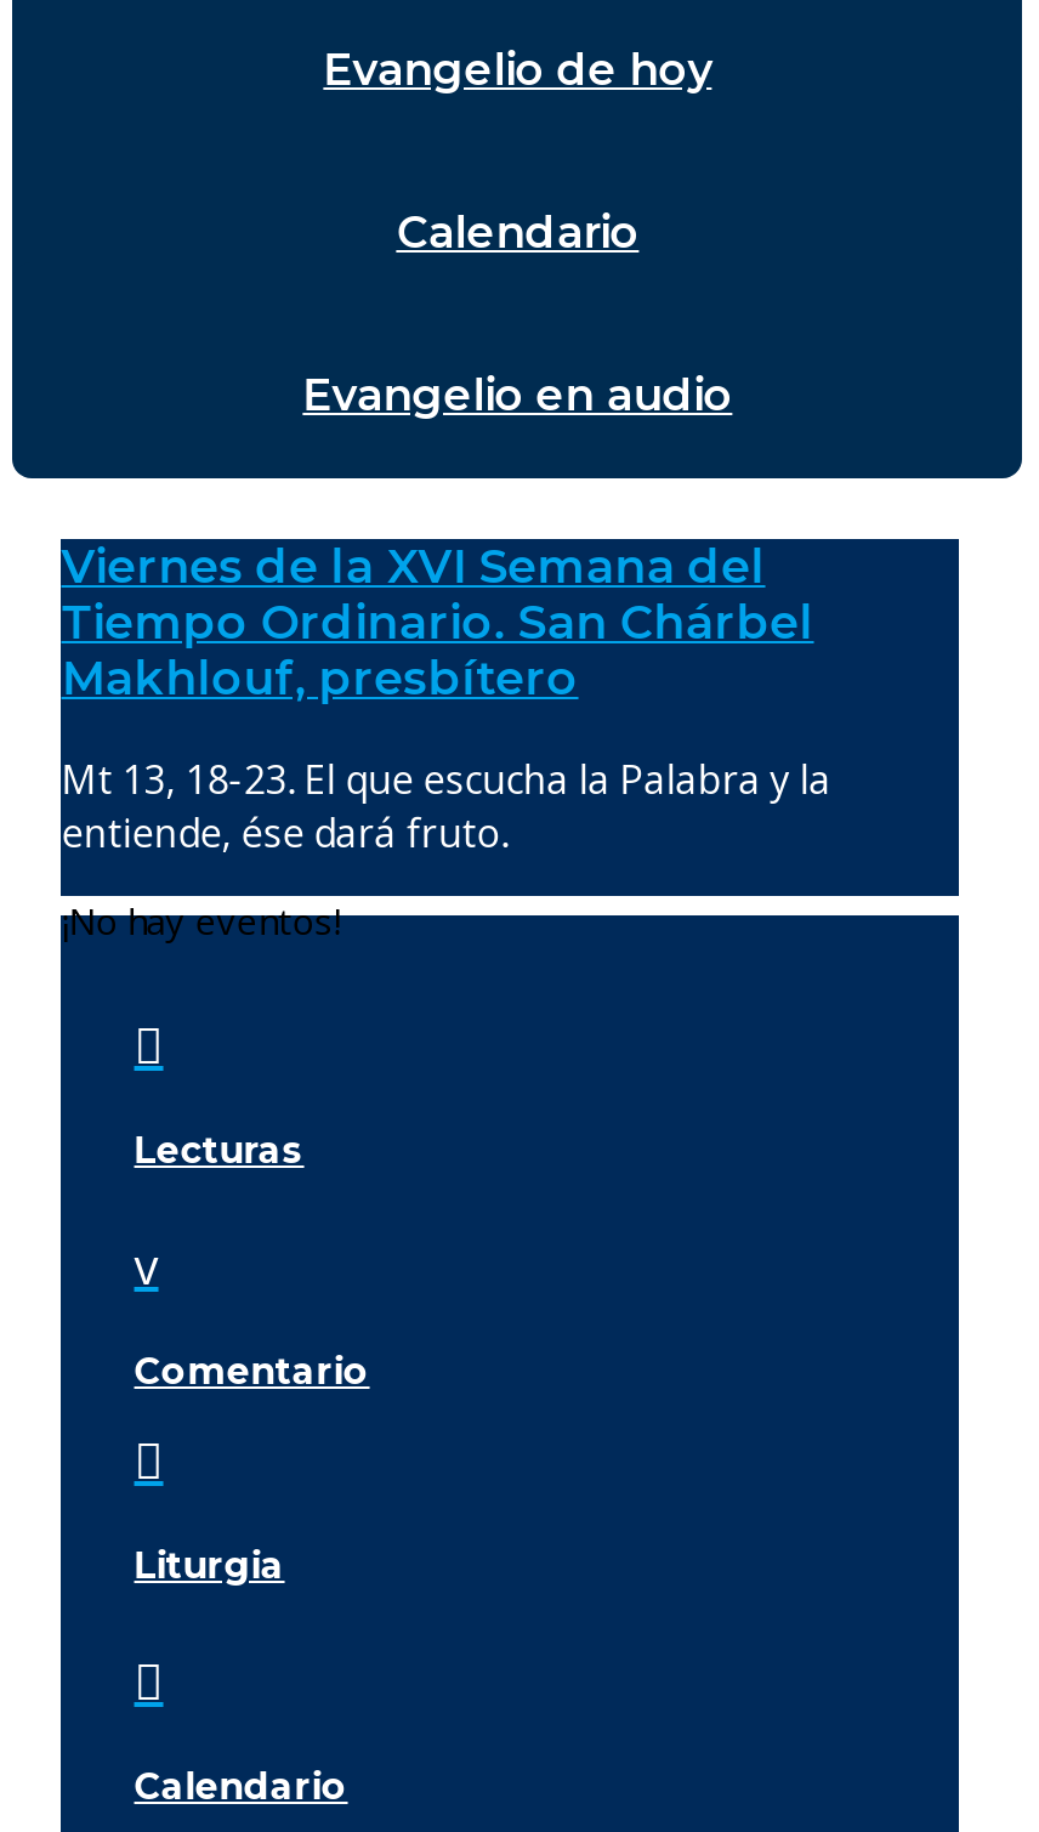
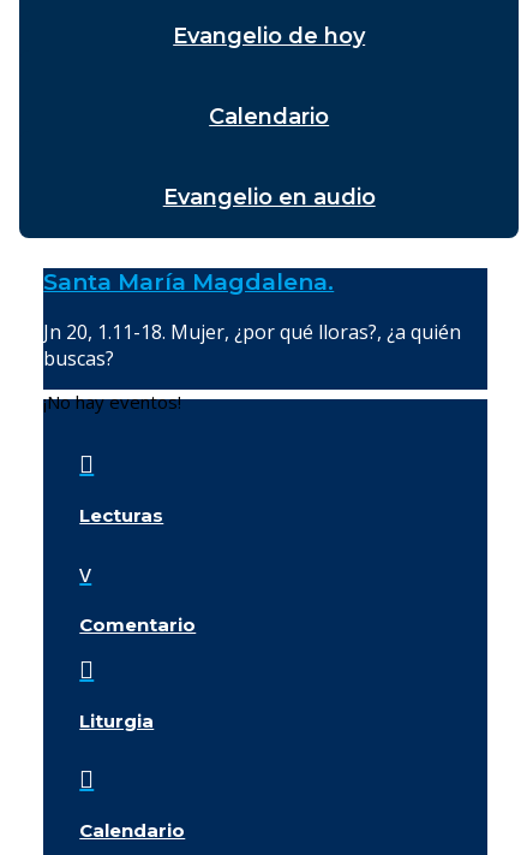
[61,540,814,708] Viernes de la XVI Semana del | Tiempo Ordinario. San Chárbel | Makhlouf, presbítero -> [44,269,334,296] Santa María Magdalena.
[61,754,831,861] Mt 13, 18-23. El que escucha la Palabra y la | entiende, ése dará fruto. -> [44,319,461,372] Jn 20, 1.11-18. Mujer, ¿por qué lloras?, ¿a quién | buscas?

